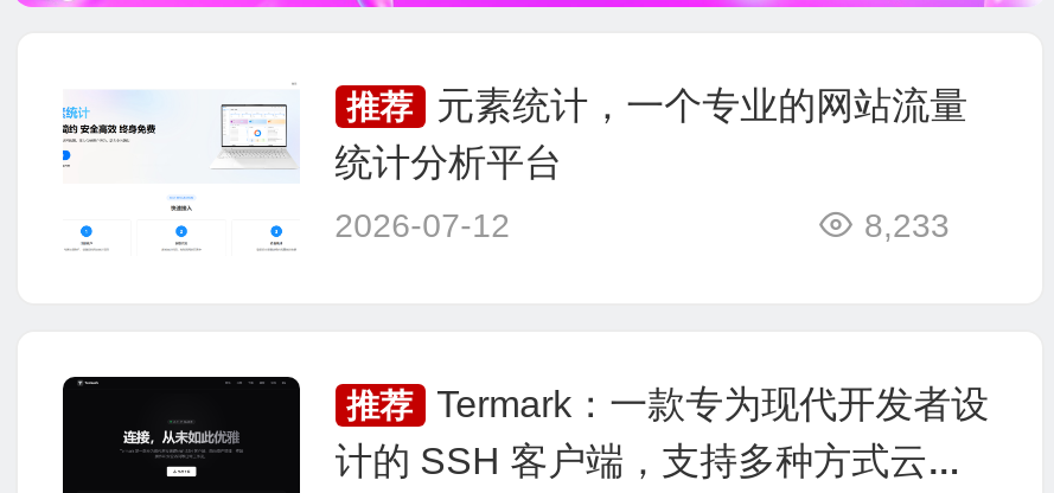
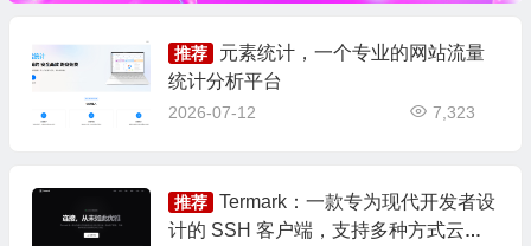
[864,206,950,244] 8,233 -> [433,103,475,122] 7,323

